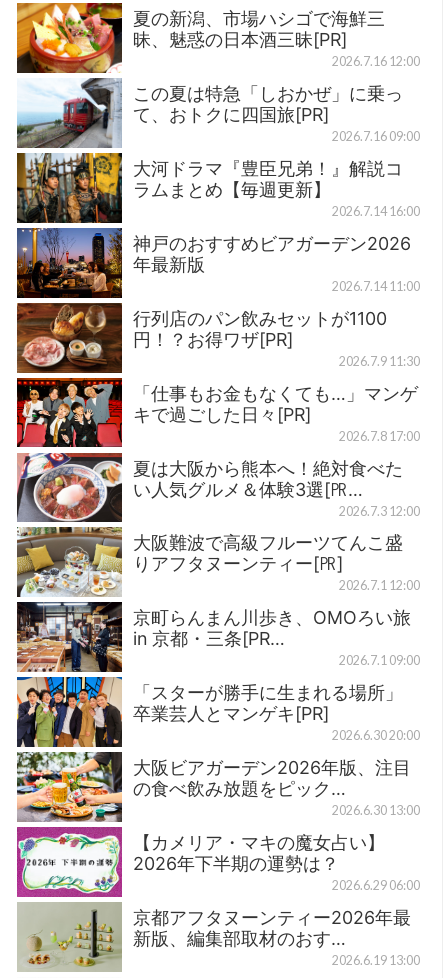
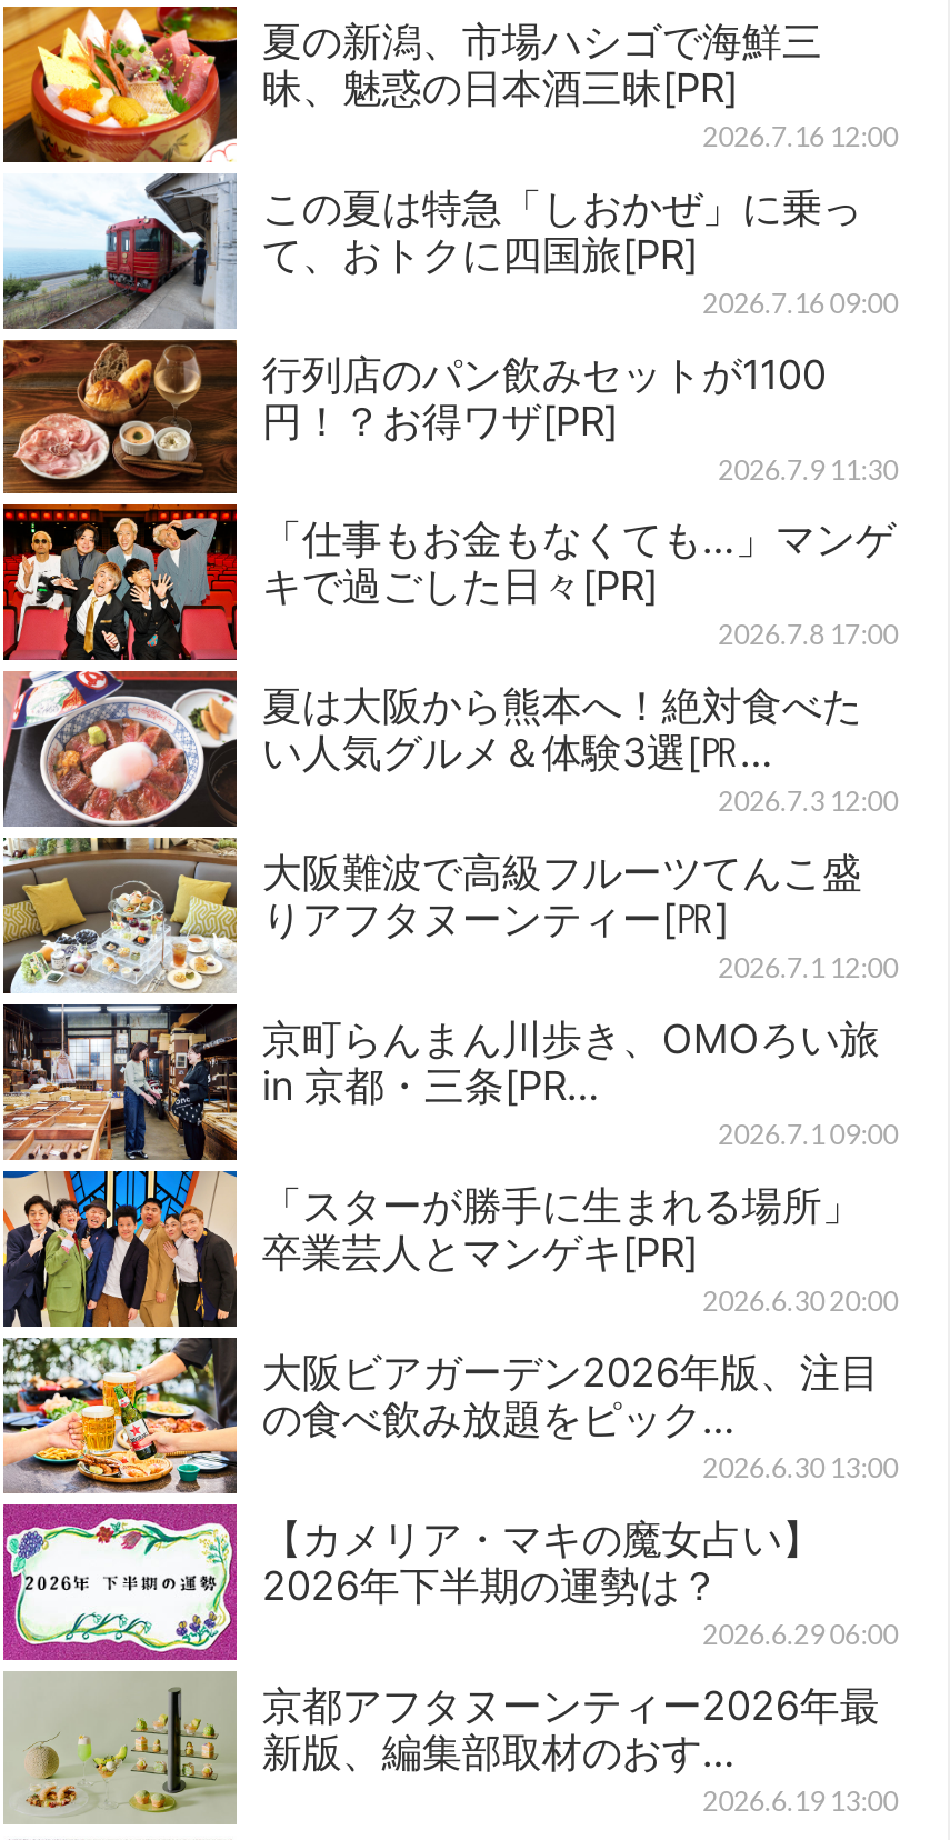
[16,153,420,304] [image] | 大河ドラマ『豊臣兄弟！』解説コ | ラムまとめ【毎週更新】 | 2026.7.14 16:00 | 神戸のおすすめビアガーデン2026 | 年最新版 | 2026.7.14 11:00 -> none

